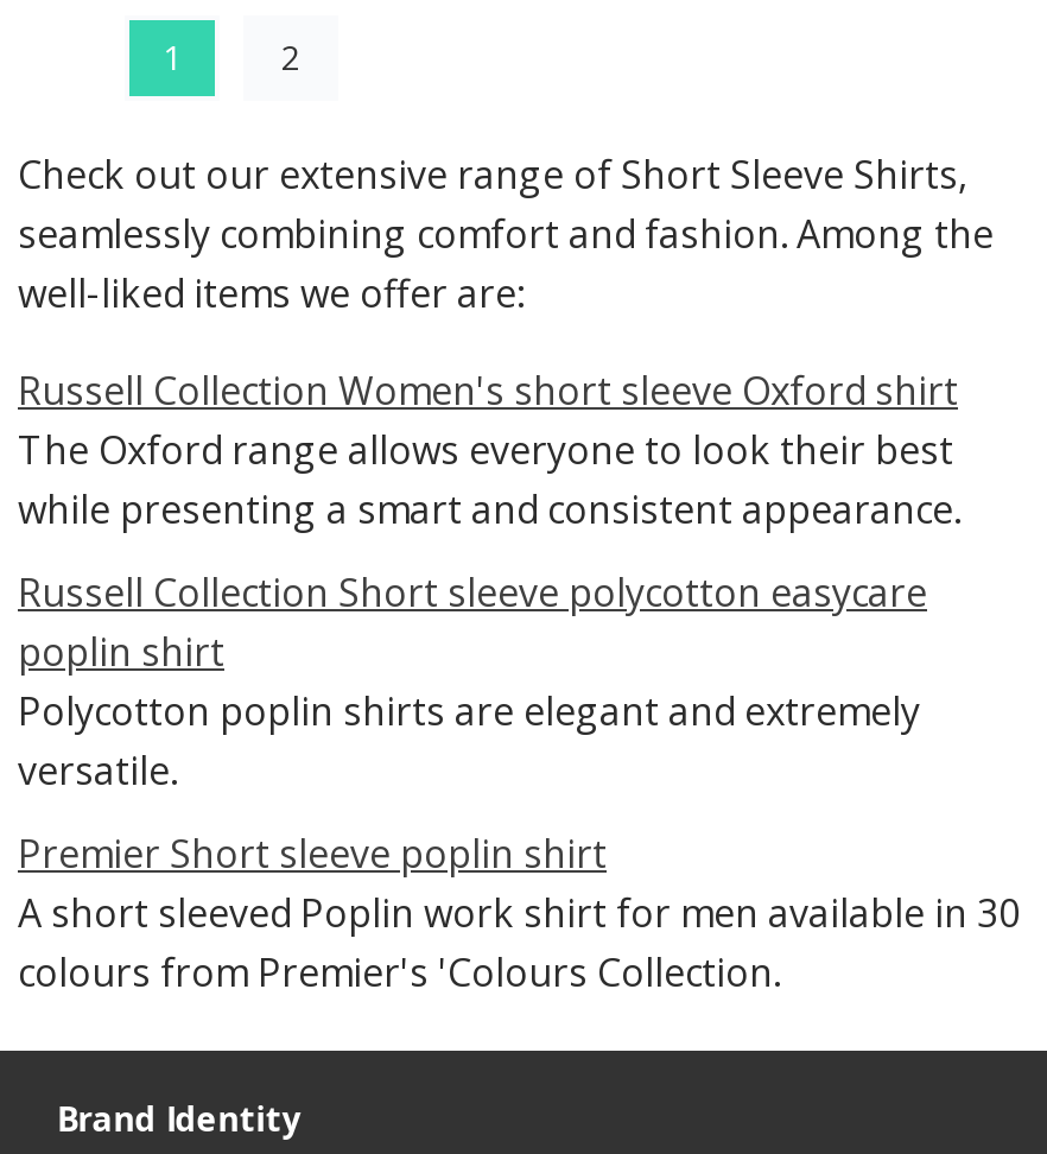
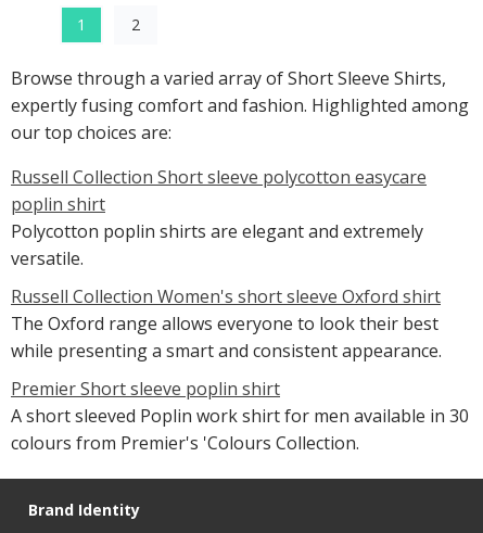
[18,149,994,320] Check out our extensive range of Short Sleeve Shirts, | seamlessly combining comfort and fashion. Among the | well-liked items we offer are: -> [11,66,469,144] Browse through a varied array of Short Sleeve Shirts, | expertly fusing comfort and fashion. Highlighted among | our top choices are:
moved [18,365,960,536] -> [11,285,442,363]: Russell Collection Women's short sleeve Oxford shirt | The Oxford range allows everyone to look their best | while presenting a smart and consistent appearance.
moved [18,567,927,797] -> [11,165,427,270]: Russell Collection Short sleeve polycotton easycare | poplin shirt | Polycotton poplin shirts are elegant and extremely | versatile.

